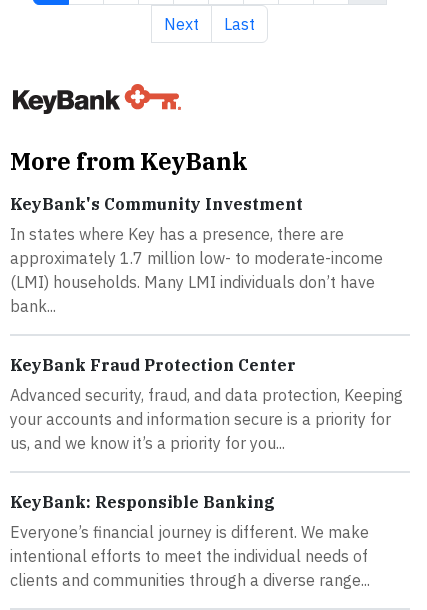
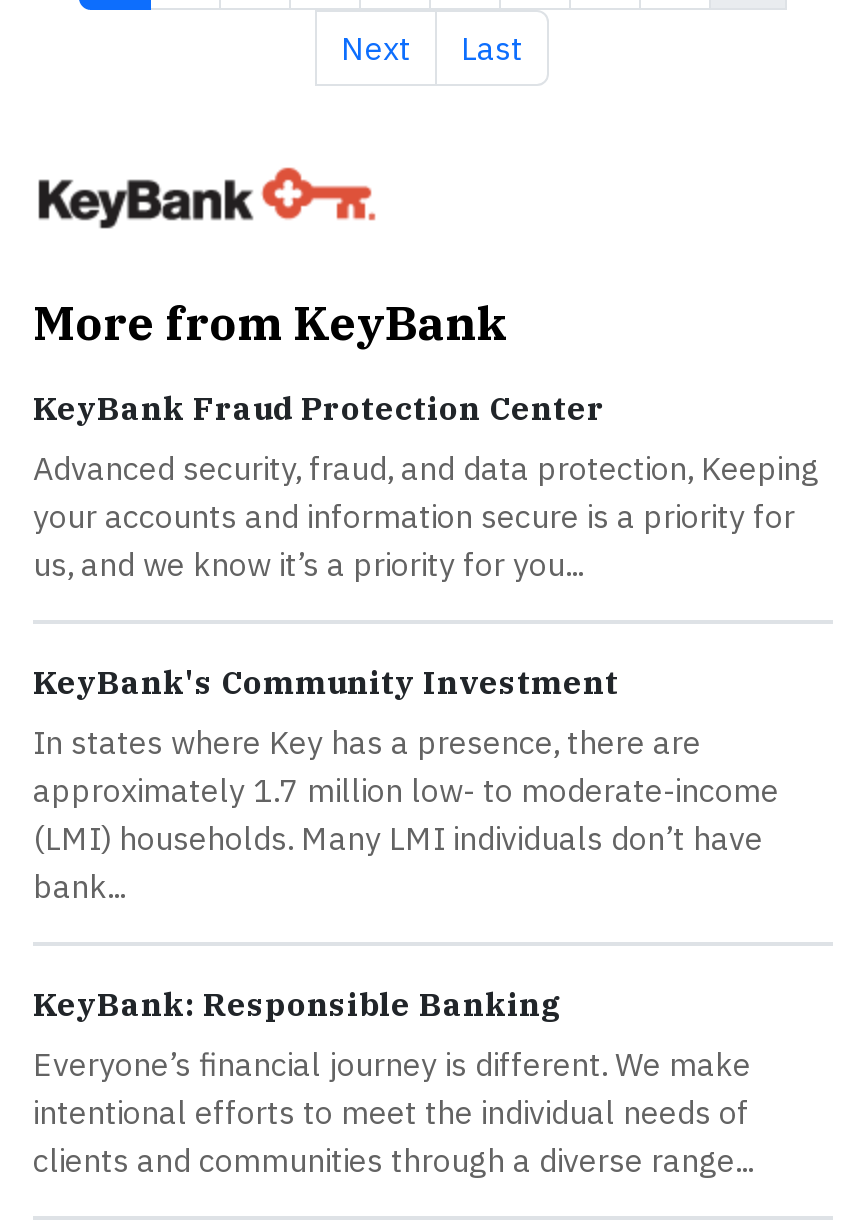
moved [10,194,383,316] -> [33,662,779,906]: KeyBank's Community Investment | In states where Key has a presence, there are | approximately 1.7 million low- to moderate-income | (LMI) households. Many LMI individuals don’t have | bank...
moved [10,355,403,453] -> [33,388,819,584]: KeyBank Fraud Protection Center | Advanced security, fraud, and data protection, Keeping | your accounts and information secure is a priority for | us, and we know it’s a priority for you...

